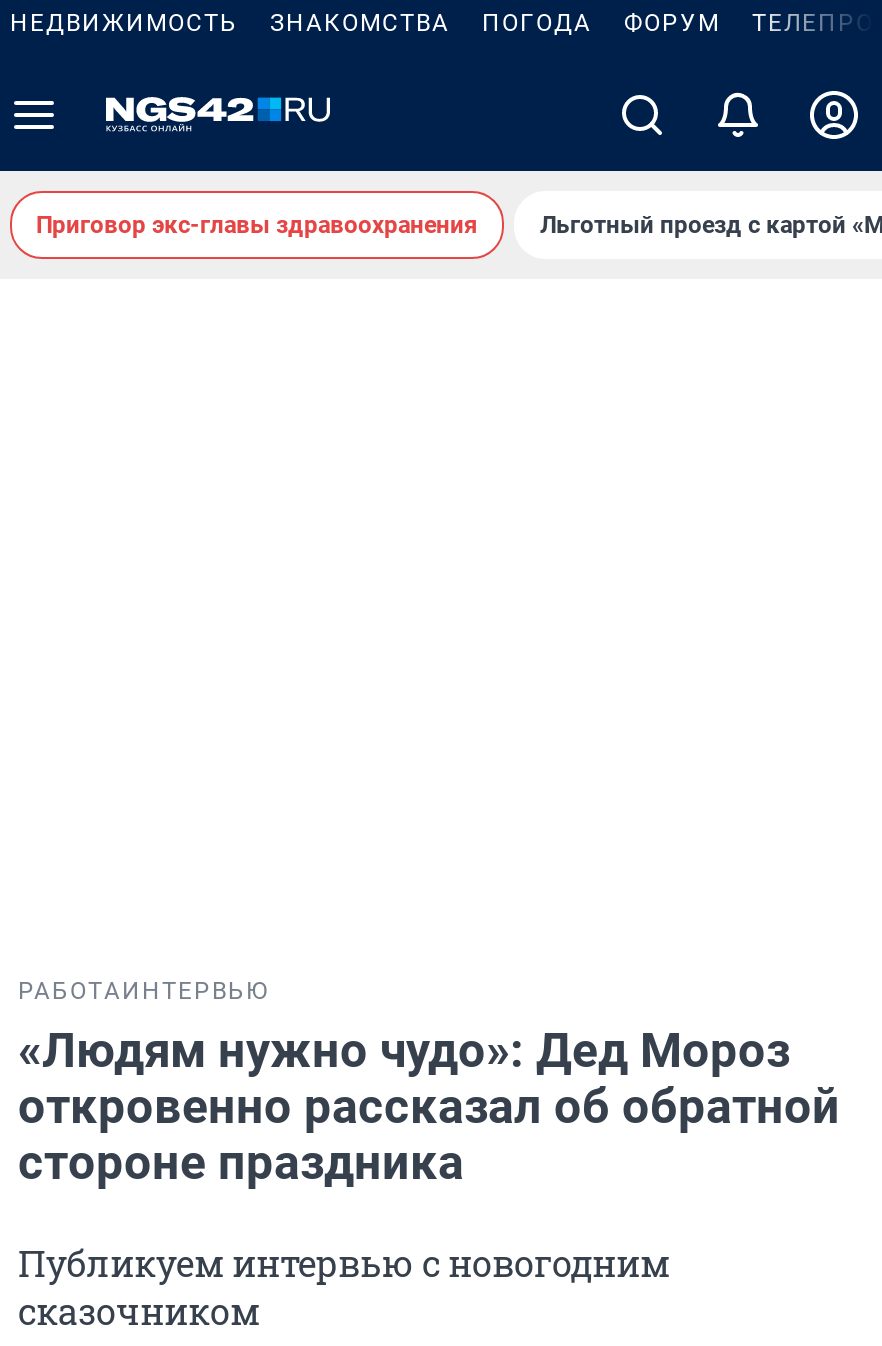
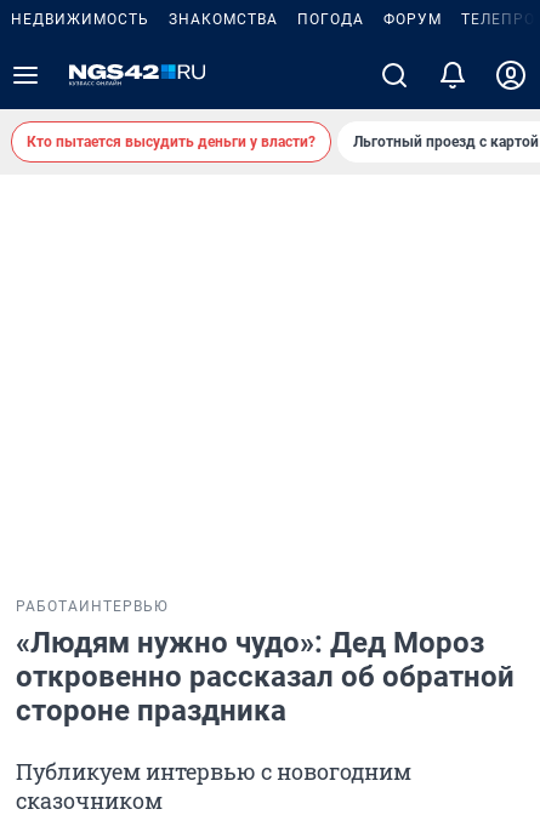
[36,211,478,239] Приговор экс-главы здравоохранения -> [27,133,316,150] Кто пытается высудить деньги у власти?

